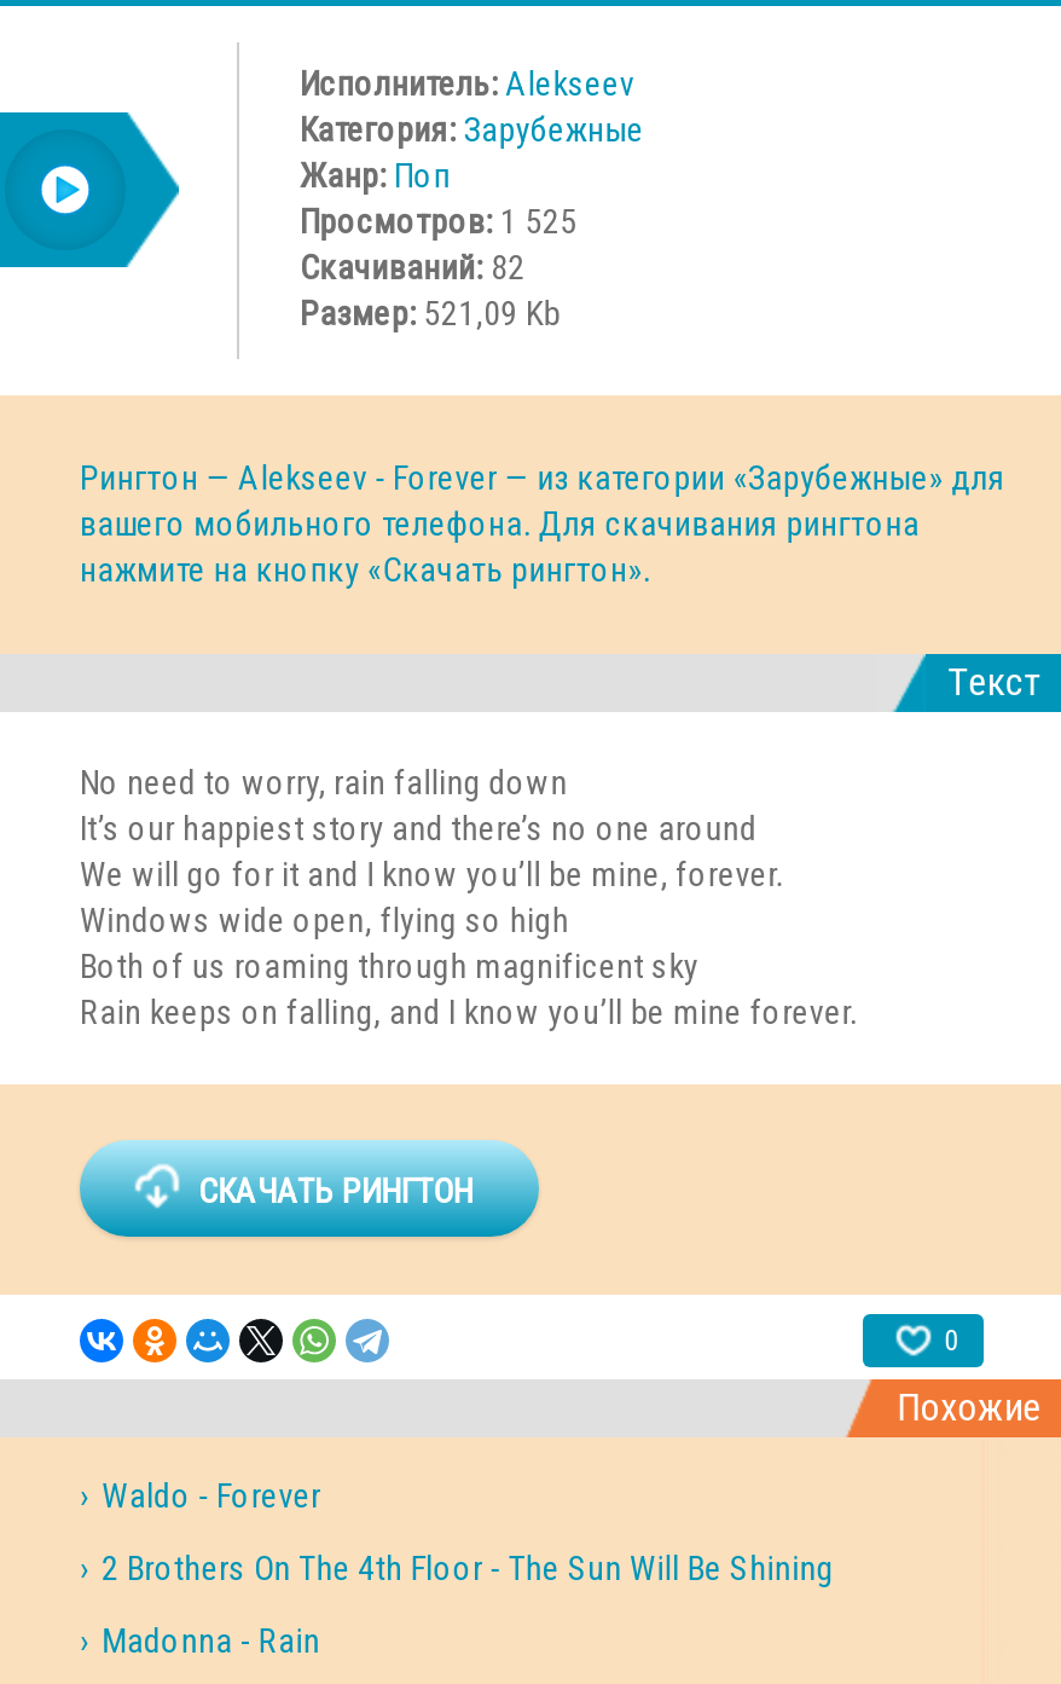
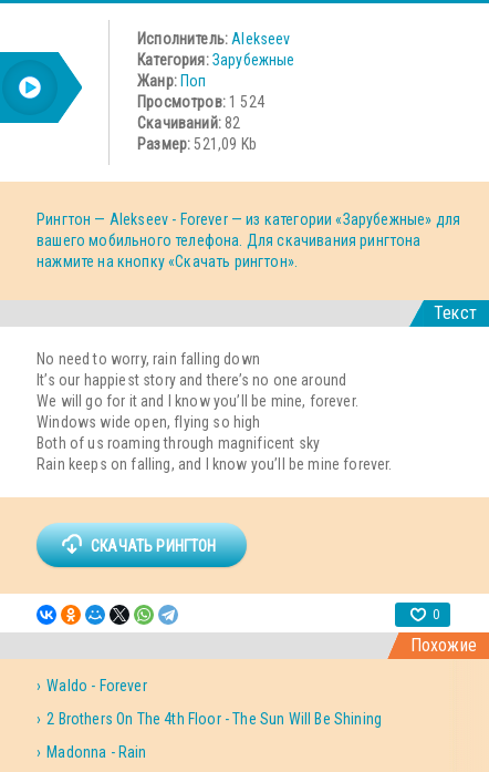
[300,203,577,242] Просмотров: 1 525 -> [137,93,264,111] Просмотров: 1 524

